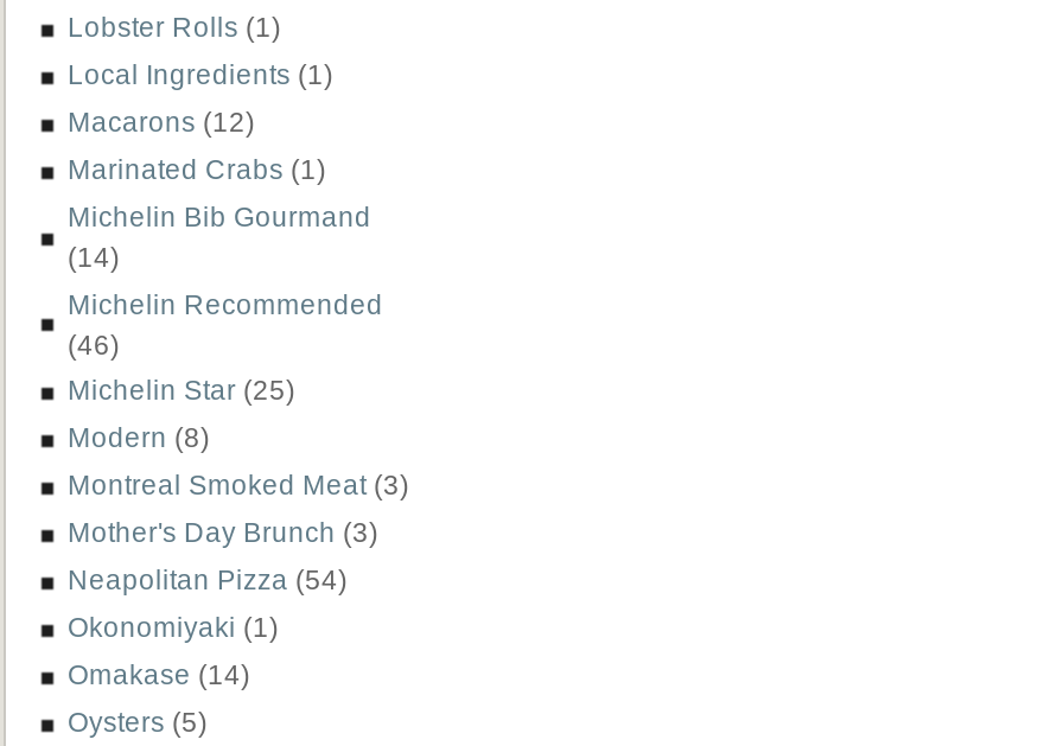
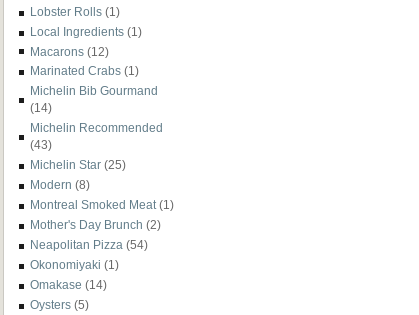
[68,327,120,358] (46) -> [30,138,52,151] (43)
[68,468,409,499] Montreal Smoked Meat (3) -> [30,198,174,211] Montreal Smoked Meat (1)
[68,516,378,547] Mother's Day Brunch (3) -> [30,218,161,231] Mother's Day Brunch (2)

